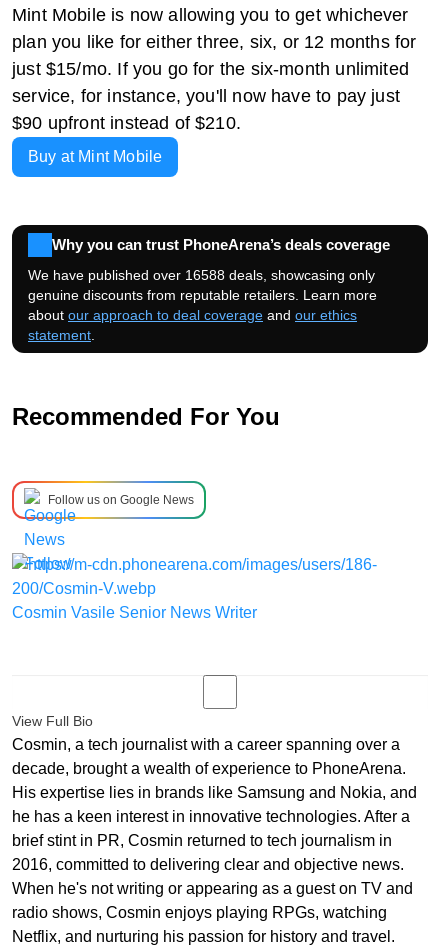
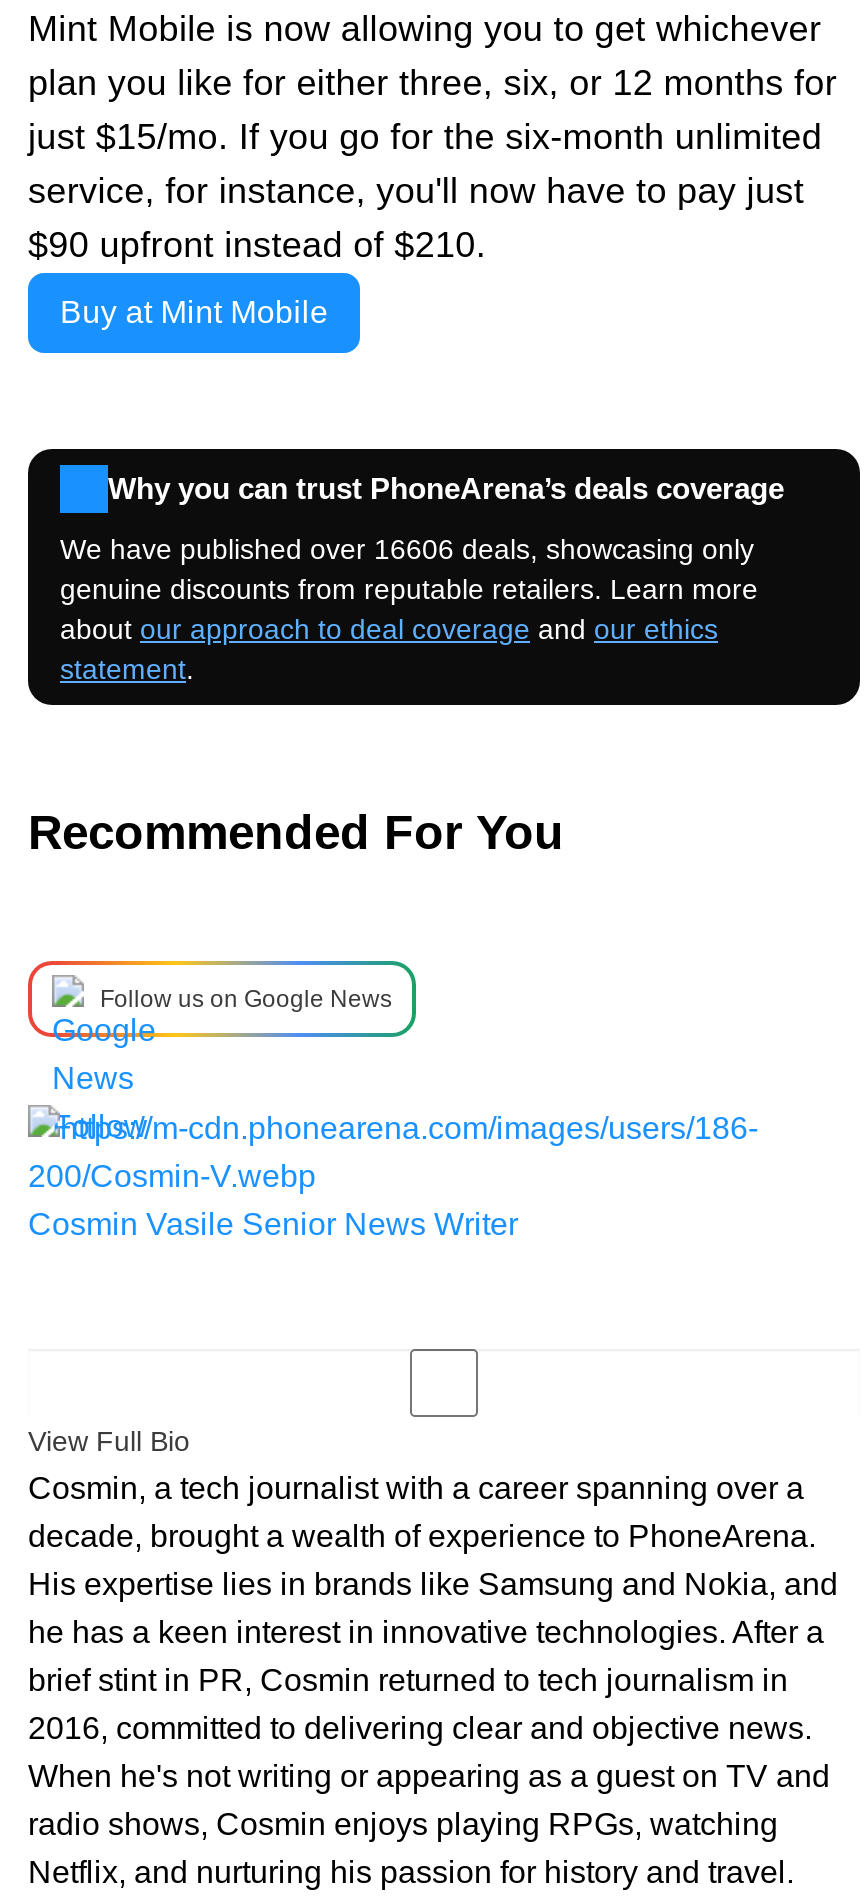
[28,267,375,283] We have published over 16588 deals, showcasing only -> [60,533,754,565] We have published over 16606 deals, showcasing only

